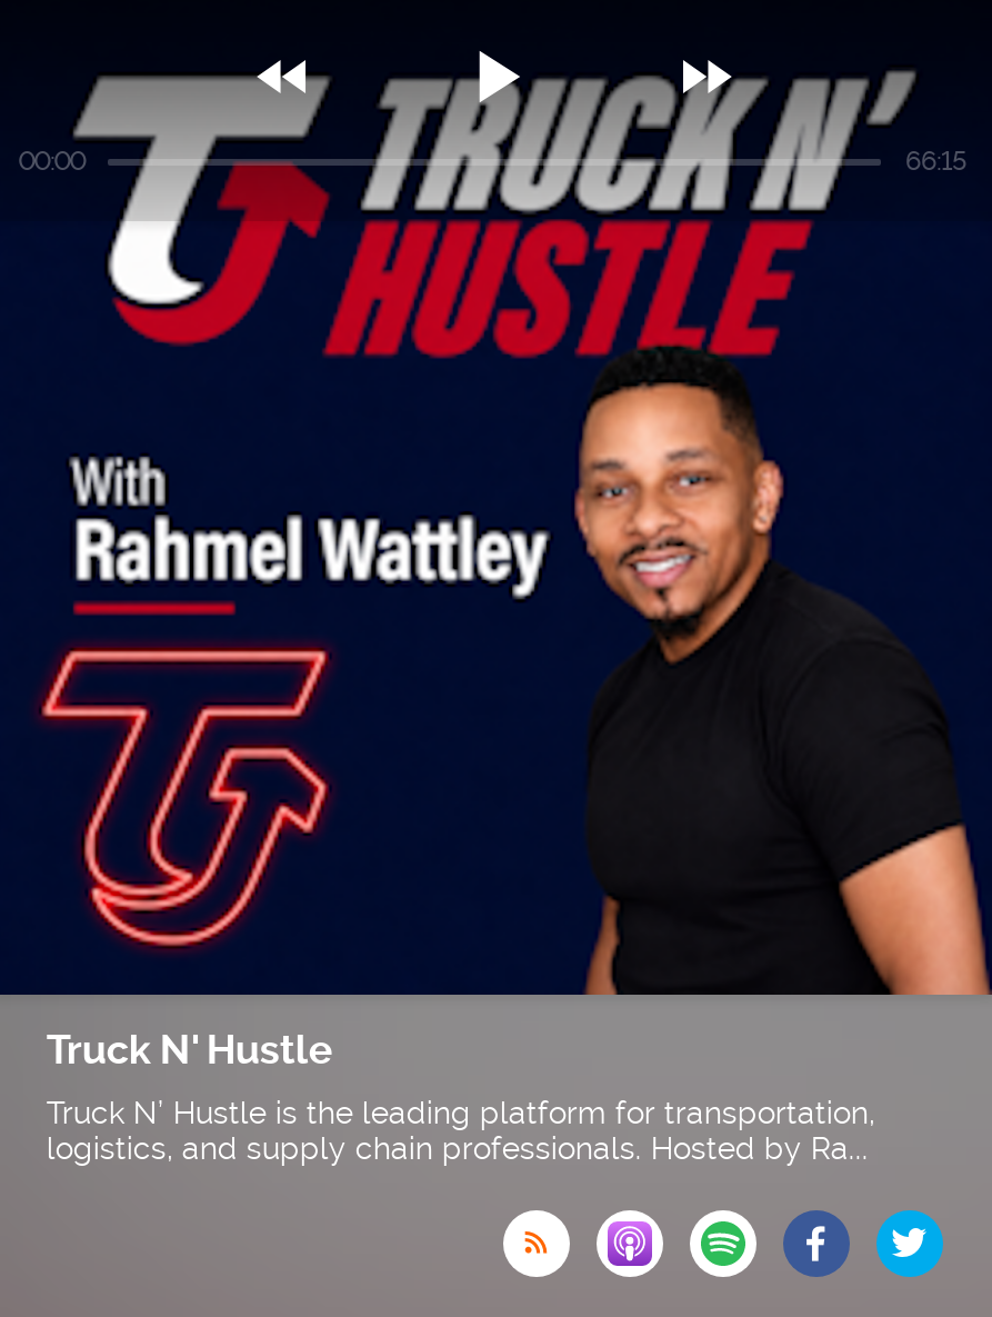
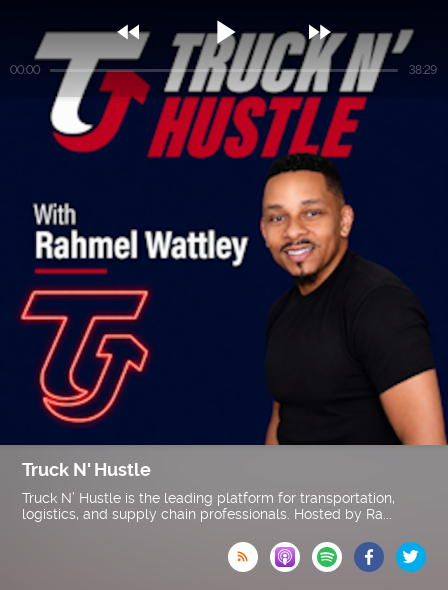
[905,146,968,177] 66:15 -> [409,63,437,77] 38:29

